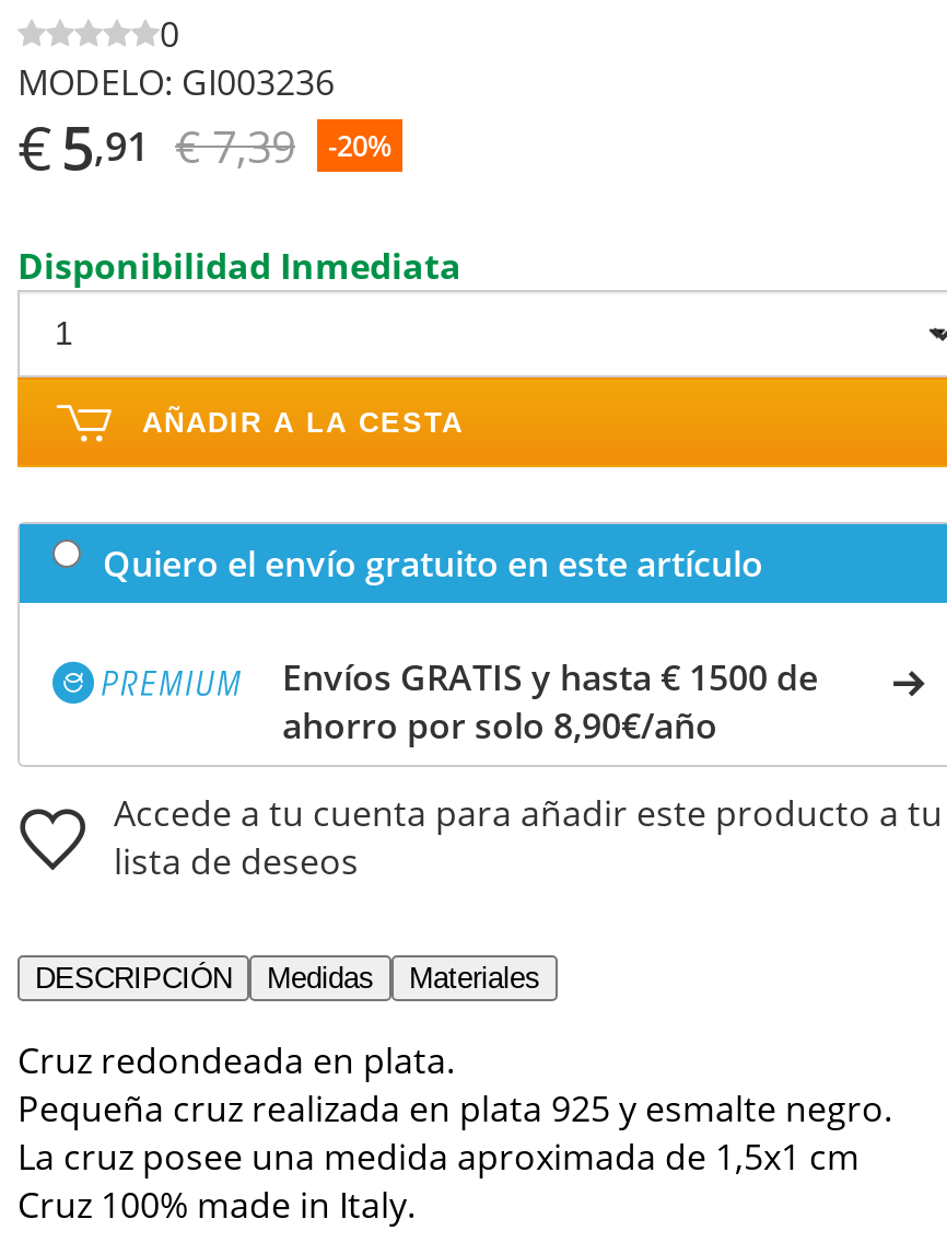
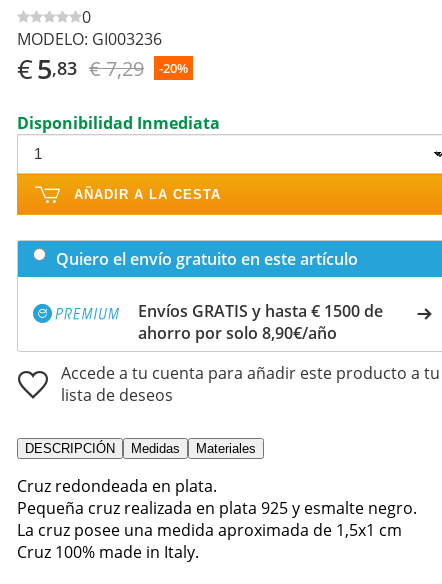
[17,106,391,187] € 5,91 € 7,39 -20% -> [17,50,188,87] € 5,83 € 7,29 -20%

